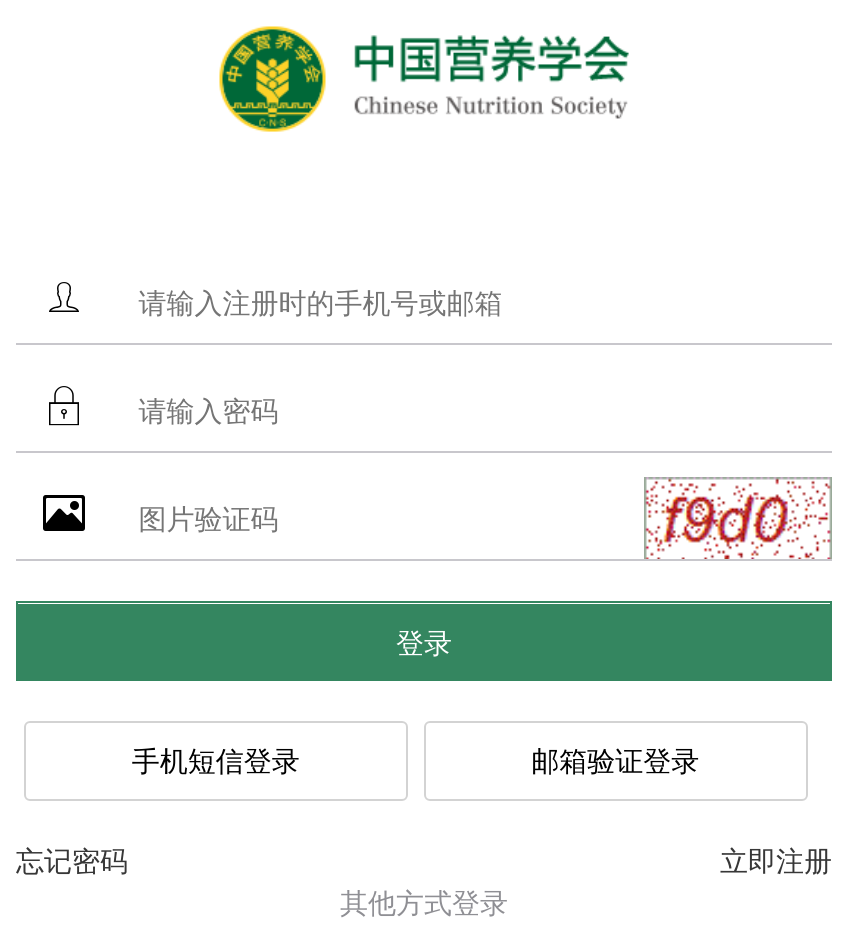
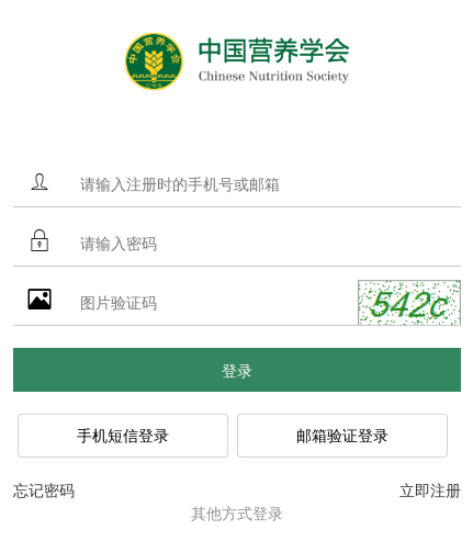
[644,477,830,561] [image] -> [359,280,460,325] [image]

